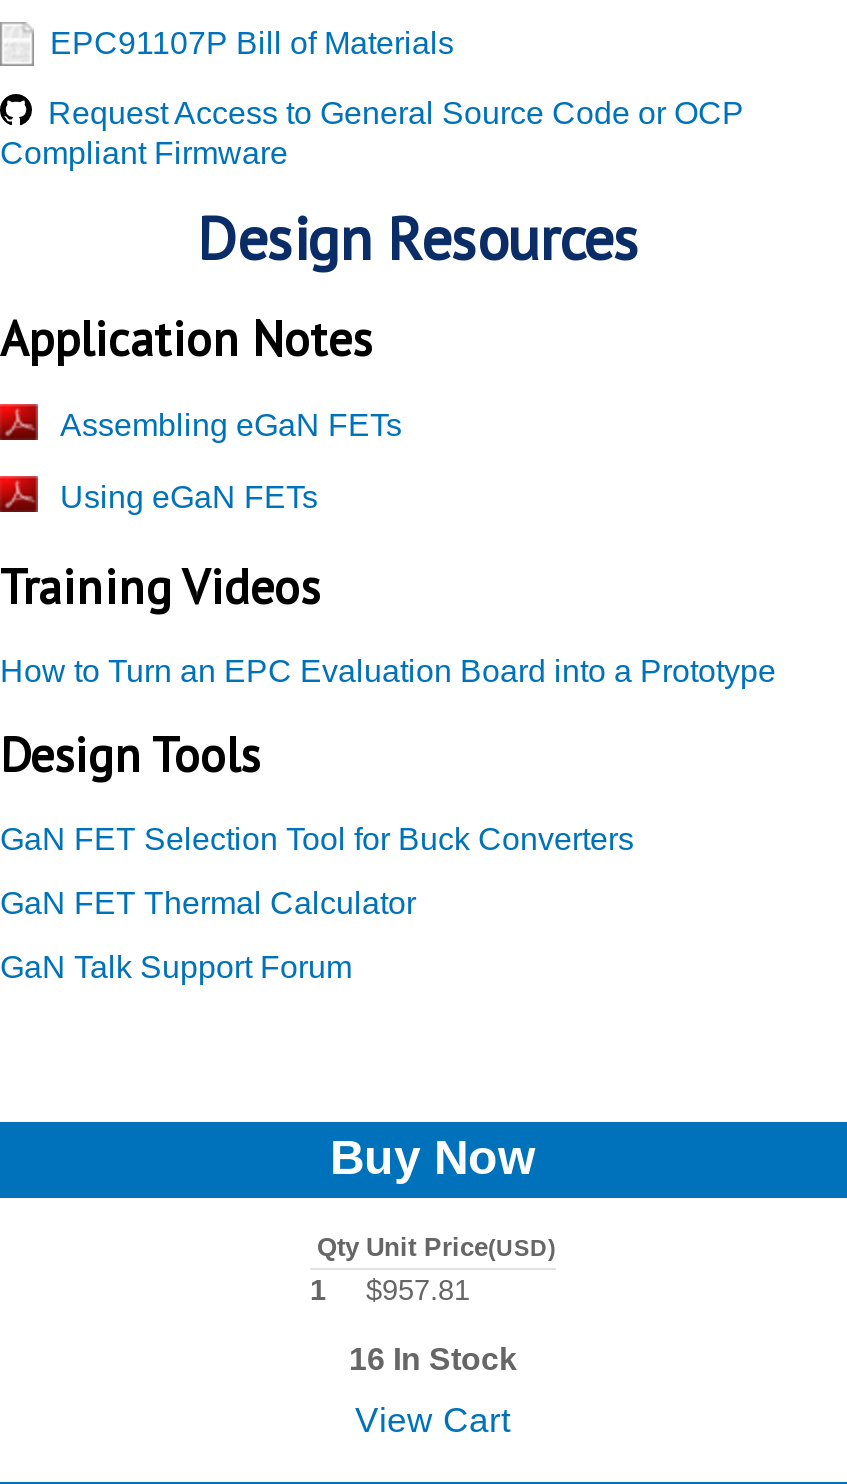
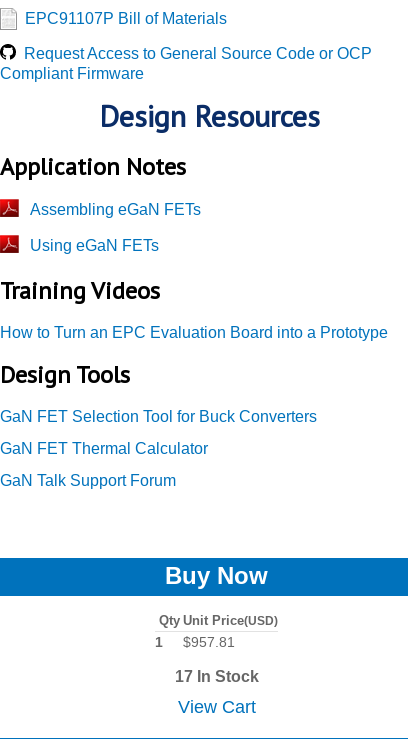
[349,1341,517,1375] 16 In Stock -> [174,668,258,685] 17 In Stock

